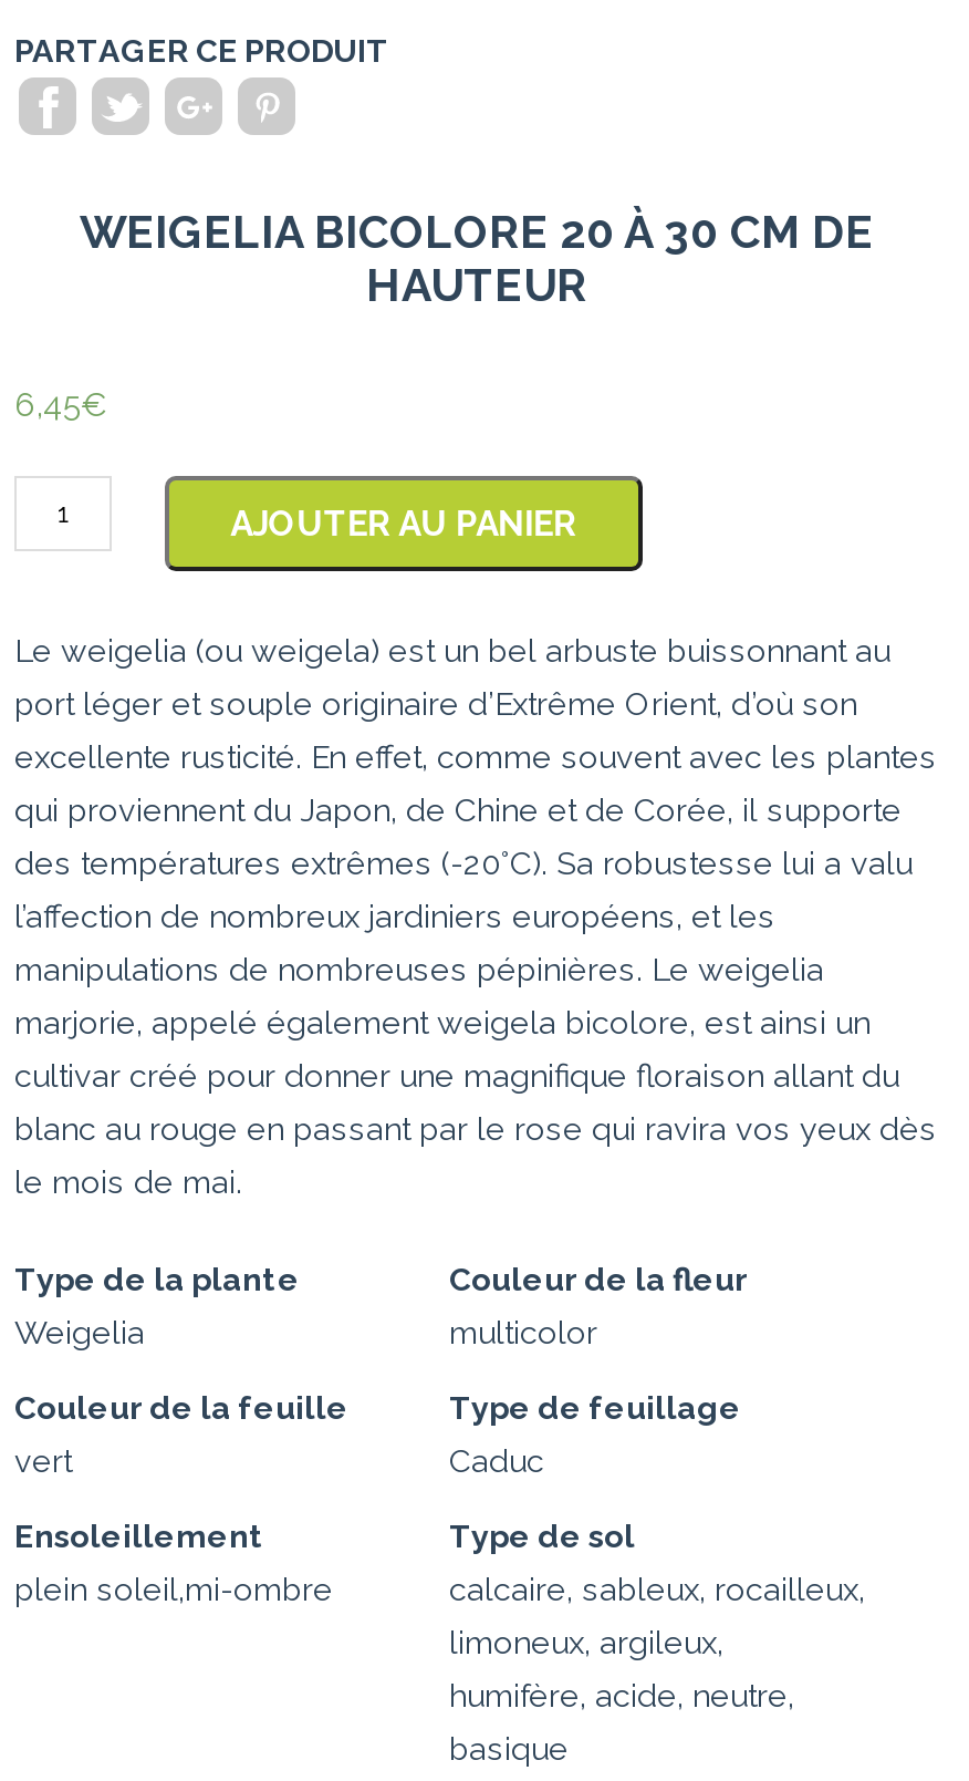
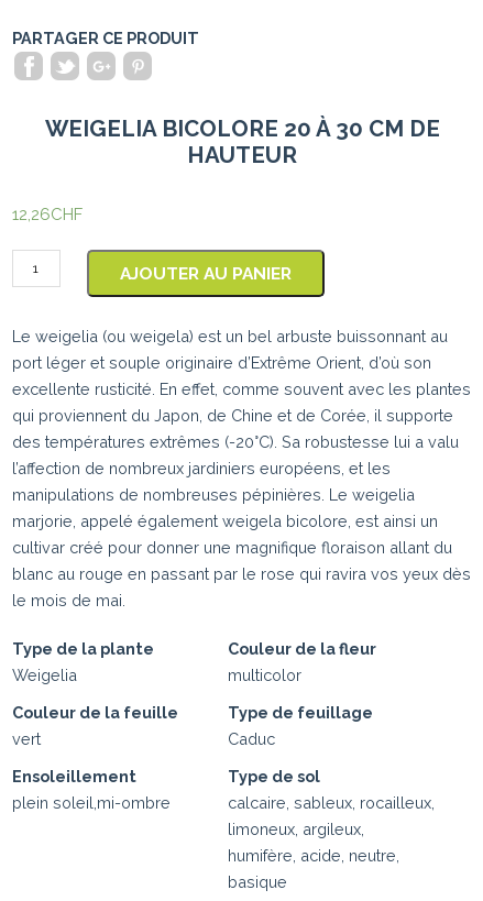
[14,385,107,425] 6,45€ -> [12,205,83,224] 12,26CHF

